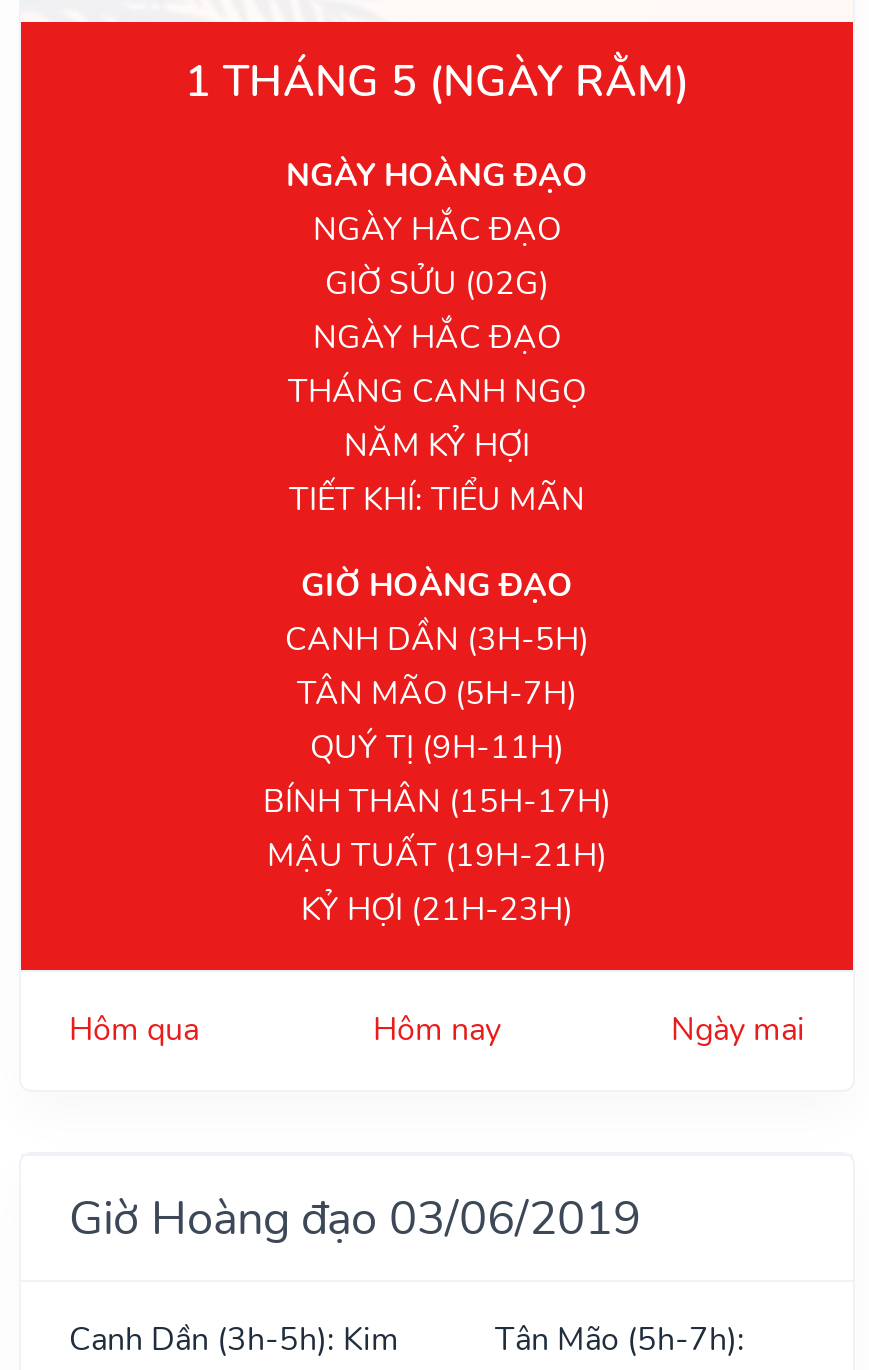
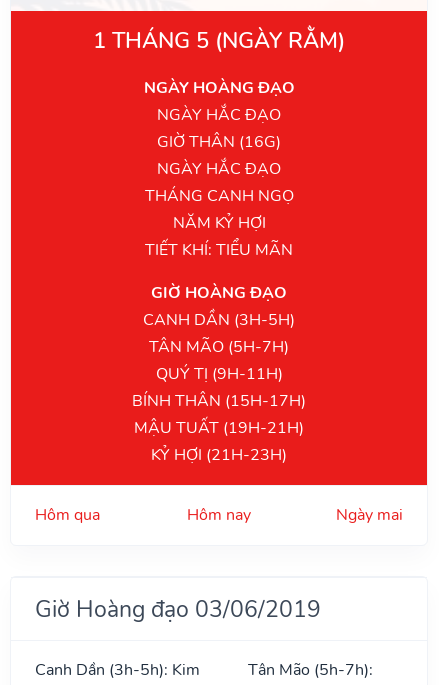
[325,262,549,306] GIỜ SỬU (02G) -> [157,131,281,153] GIỜ THÂN (16G)

